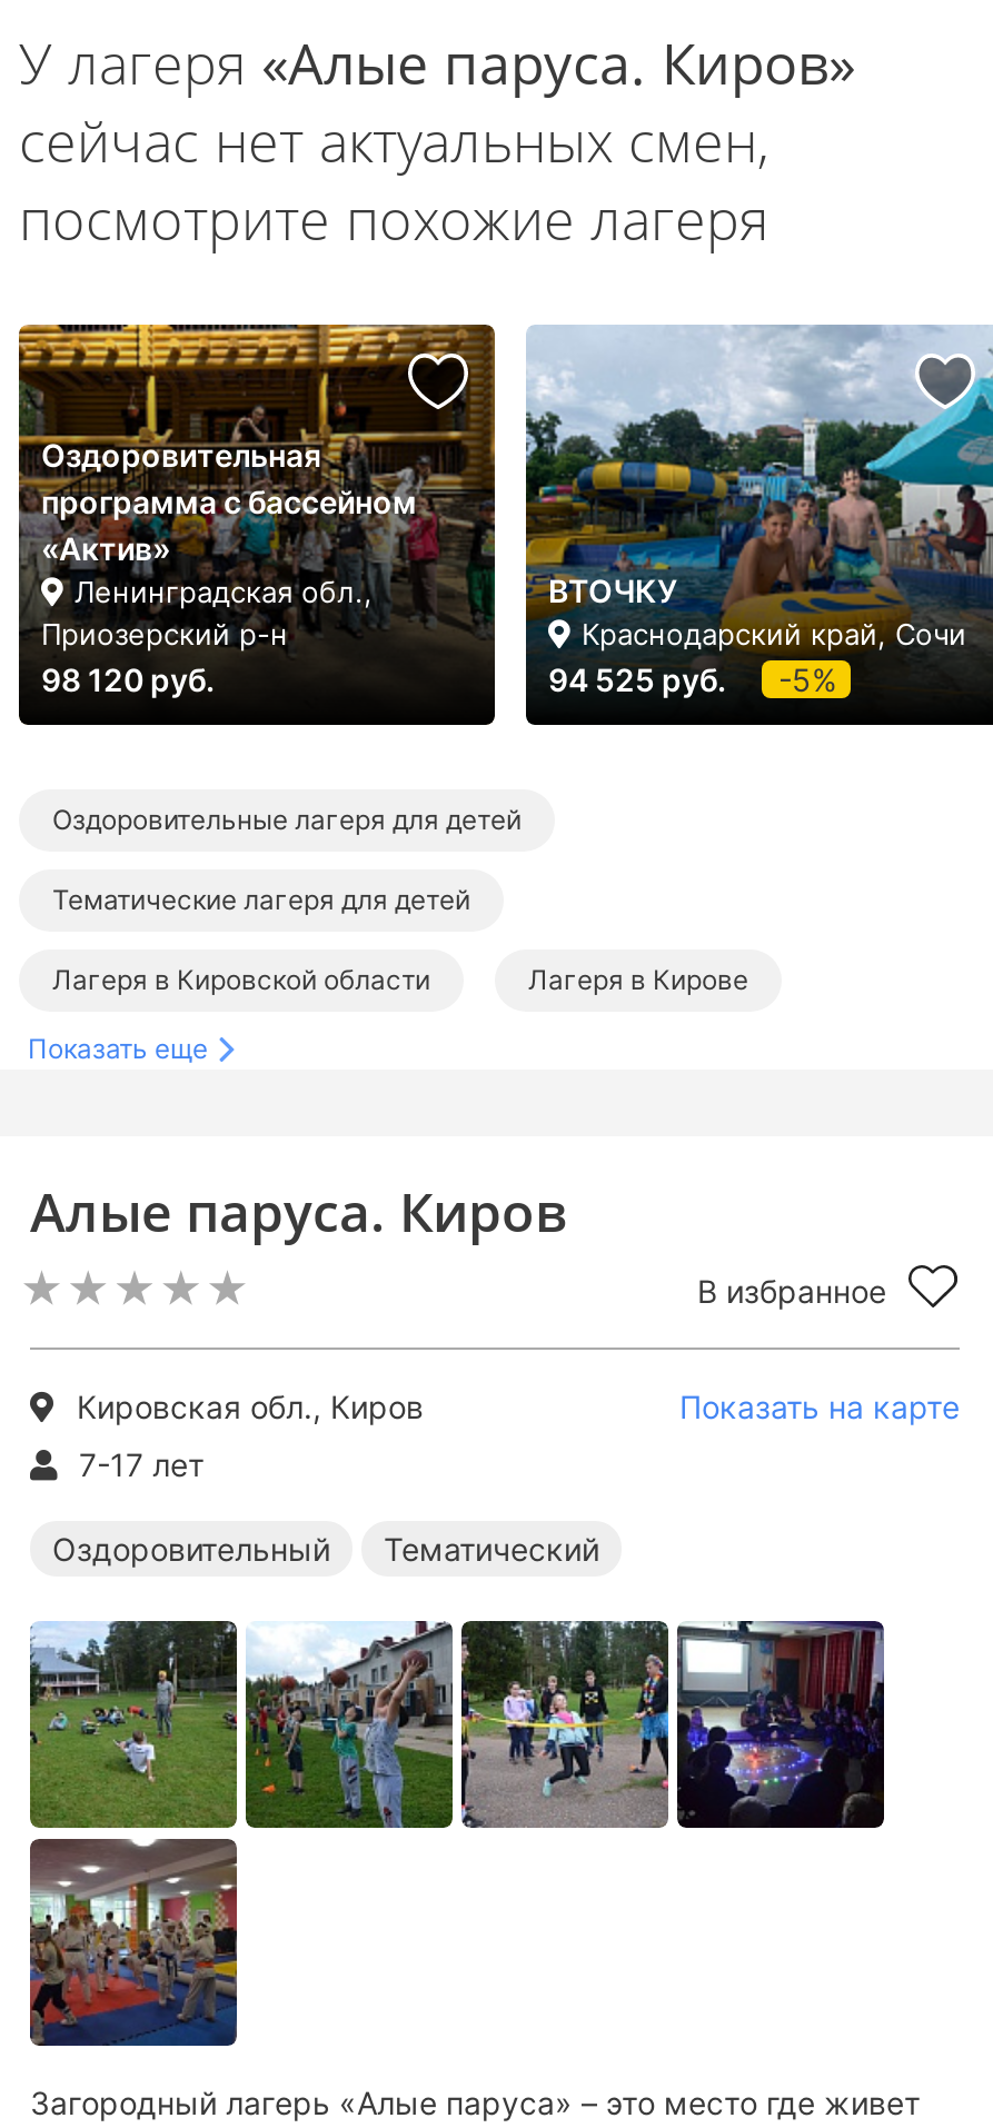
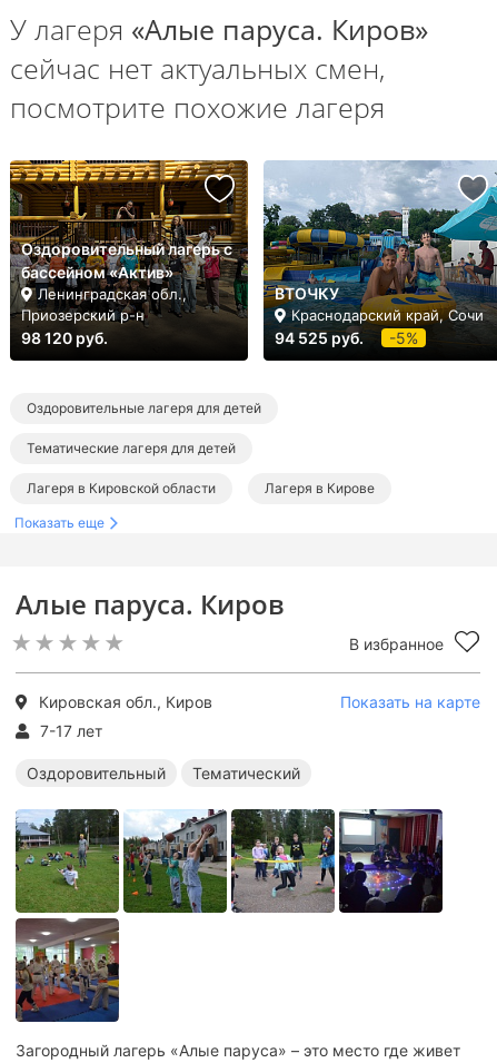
[41,436,417,567] Оздоровительная | программа с бассейном | «Актив» -> [21,239,232,282] Оздоровительный лагерь с | бассейном «Актив»

